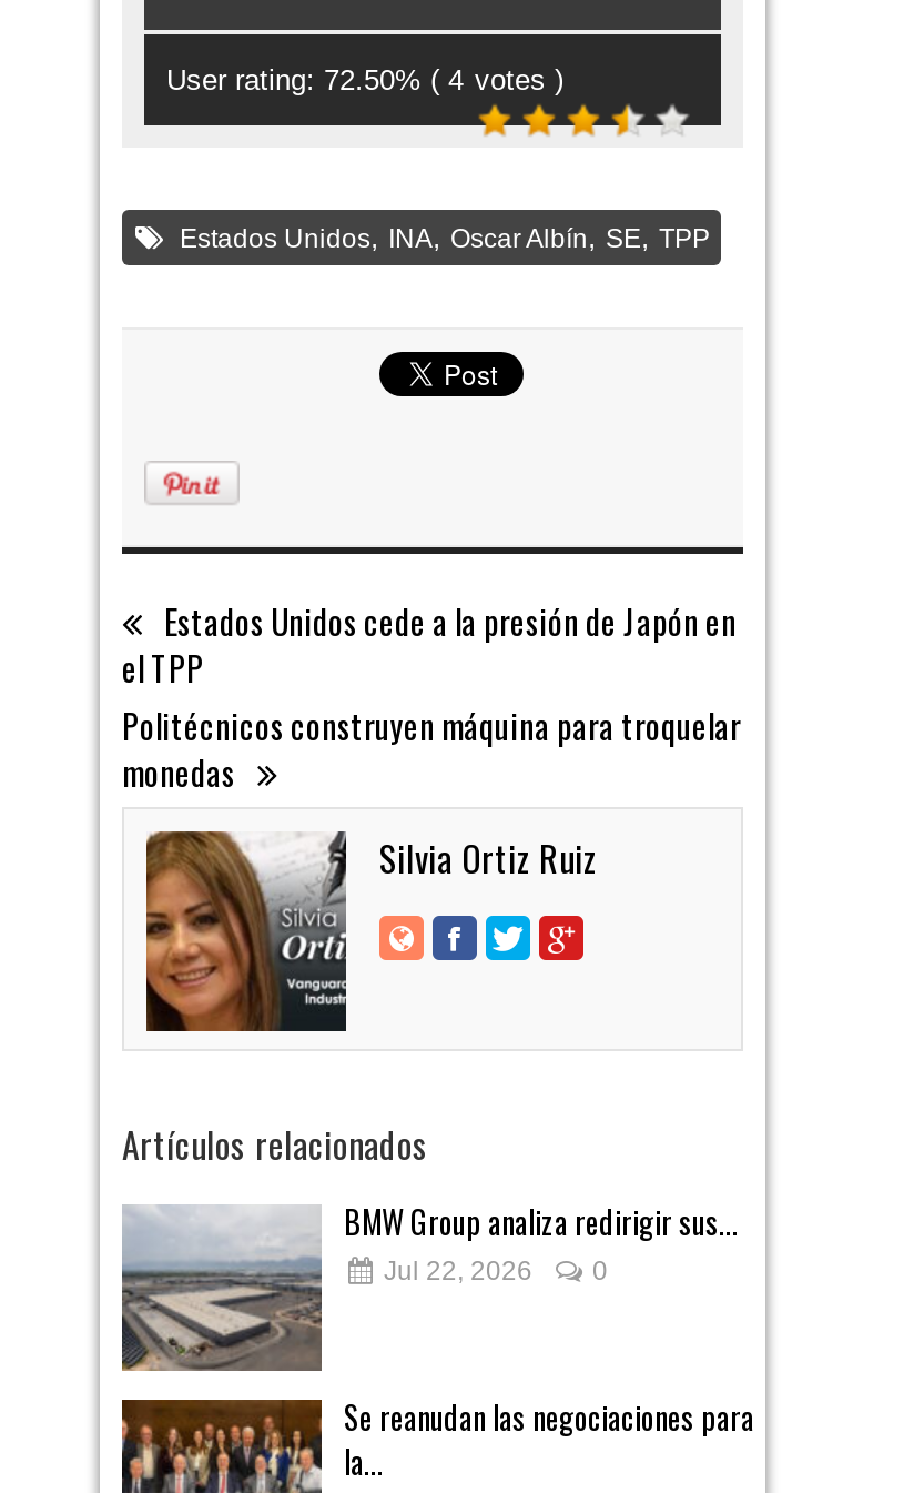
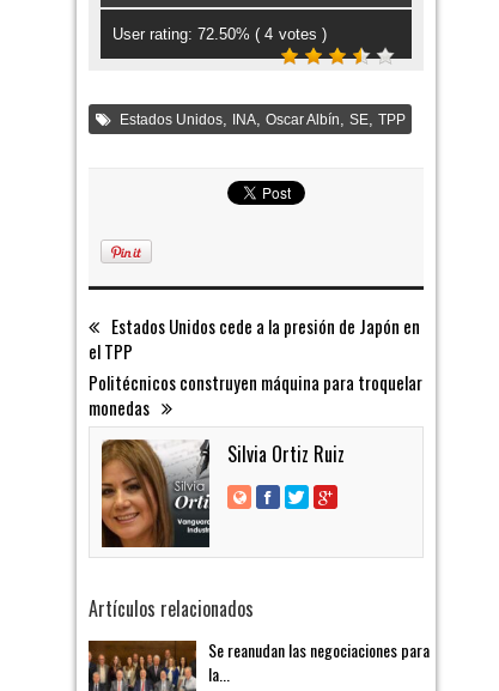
[120,1199,739,1373] [image] | BMW Group analiza redirigir sus... | Jul 22, 2026 | 0 -> none

